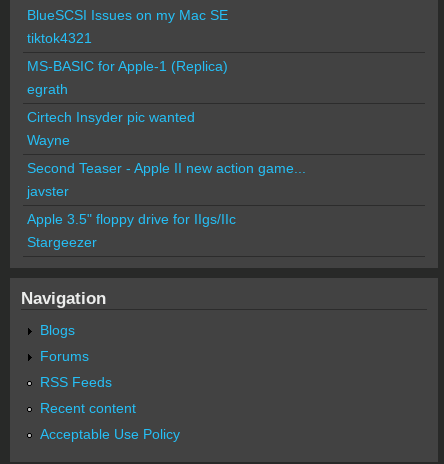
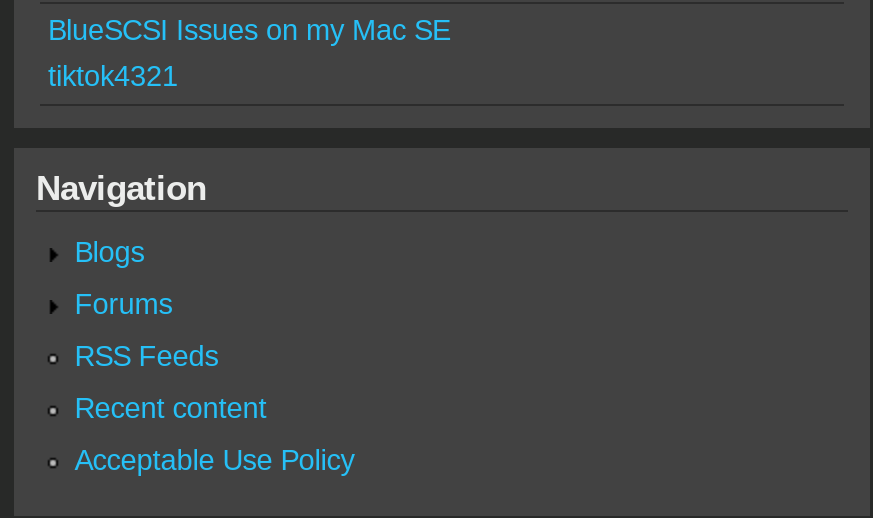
[27,57,306,249] MS-BASIC for Apple-1 (Replica) | egrath | Cirtech Insyder pic wanted | Wayne | Second Teaser - Apple II new action game... | javster | Apple 3.5" floppy drive for IIgs/IIc | Stargeezer -> none

